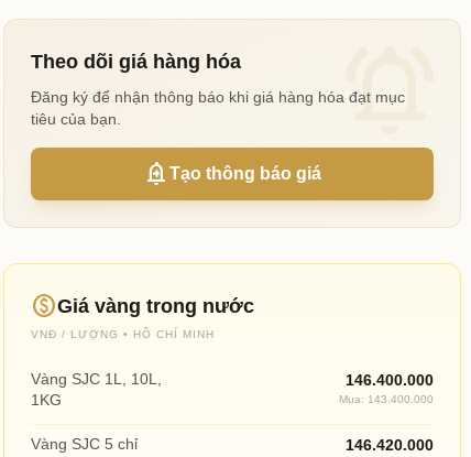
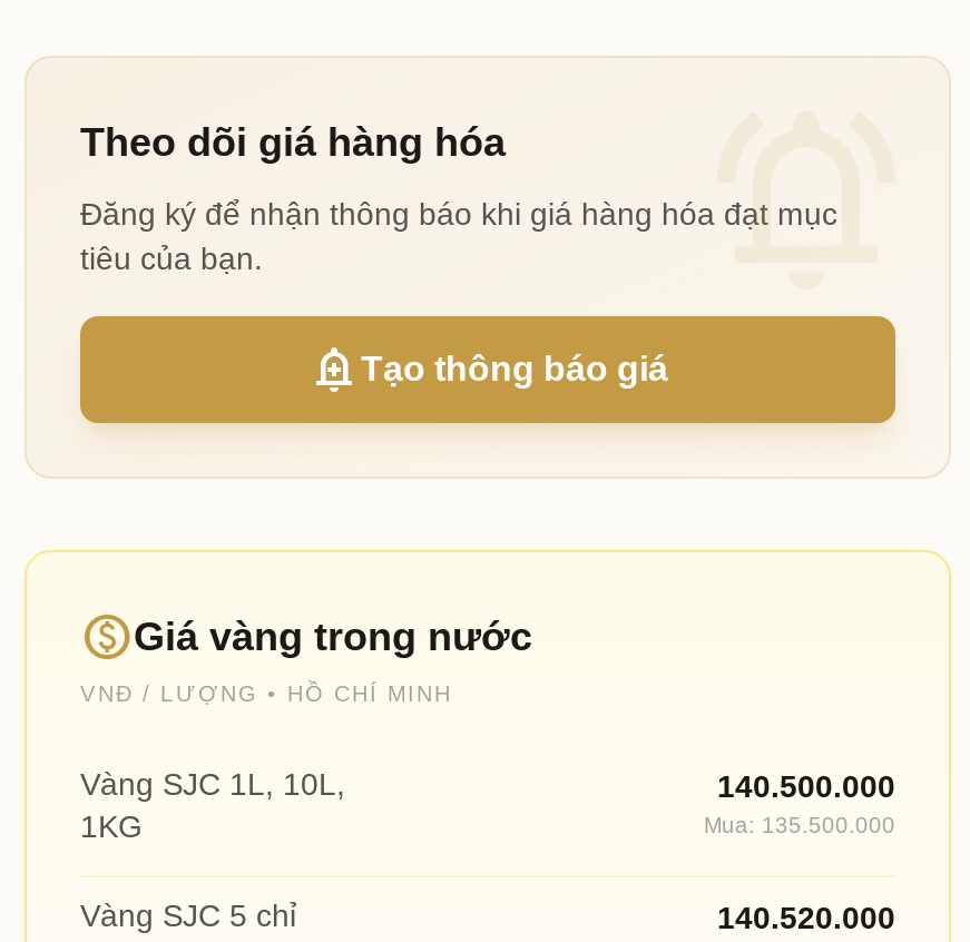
[346,371,434,389] 146.400.000 -> [717,768,895,804] 140.500.000
[339,393,434,405] Mua: 143.400.000 -> [704,813,895,837] Mua: 135.500.000
[346,436,434,454] 146.420.000 -> [717,900,895,935] 140.520.000

